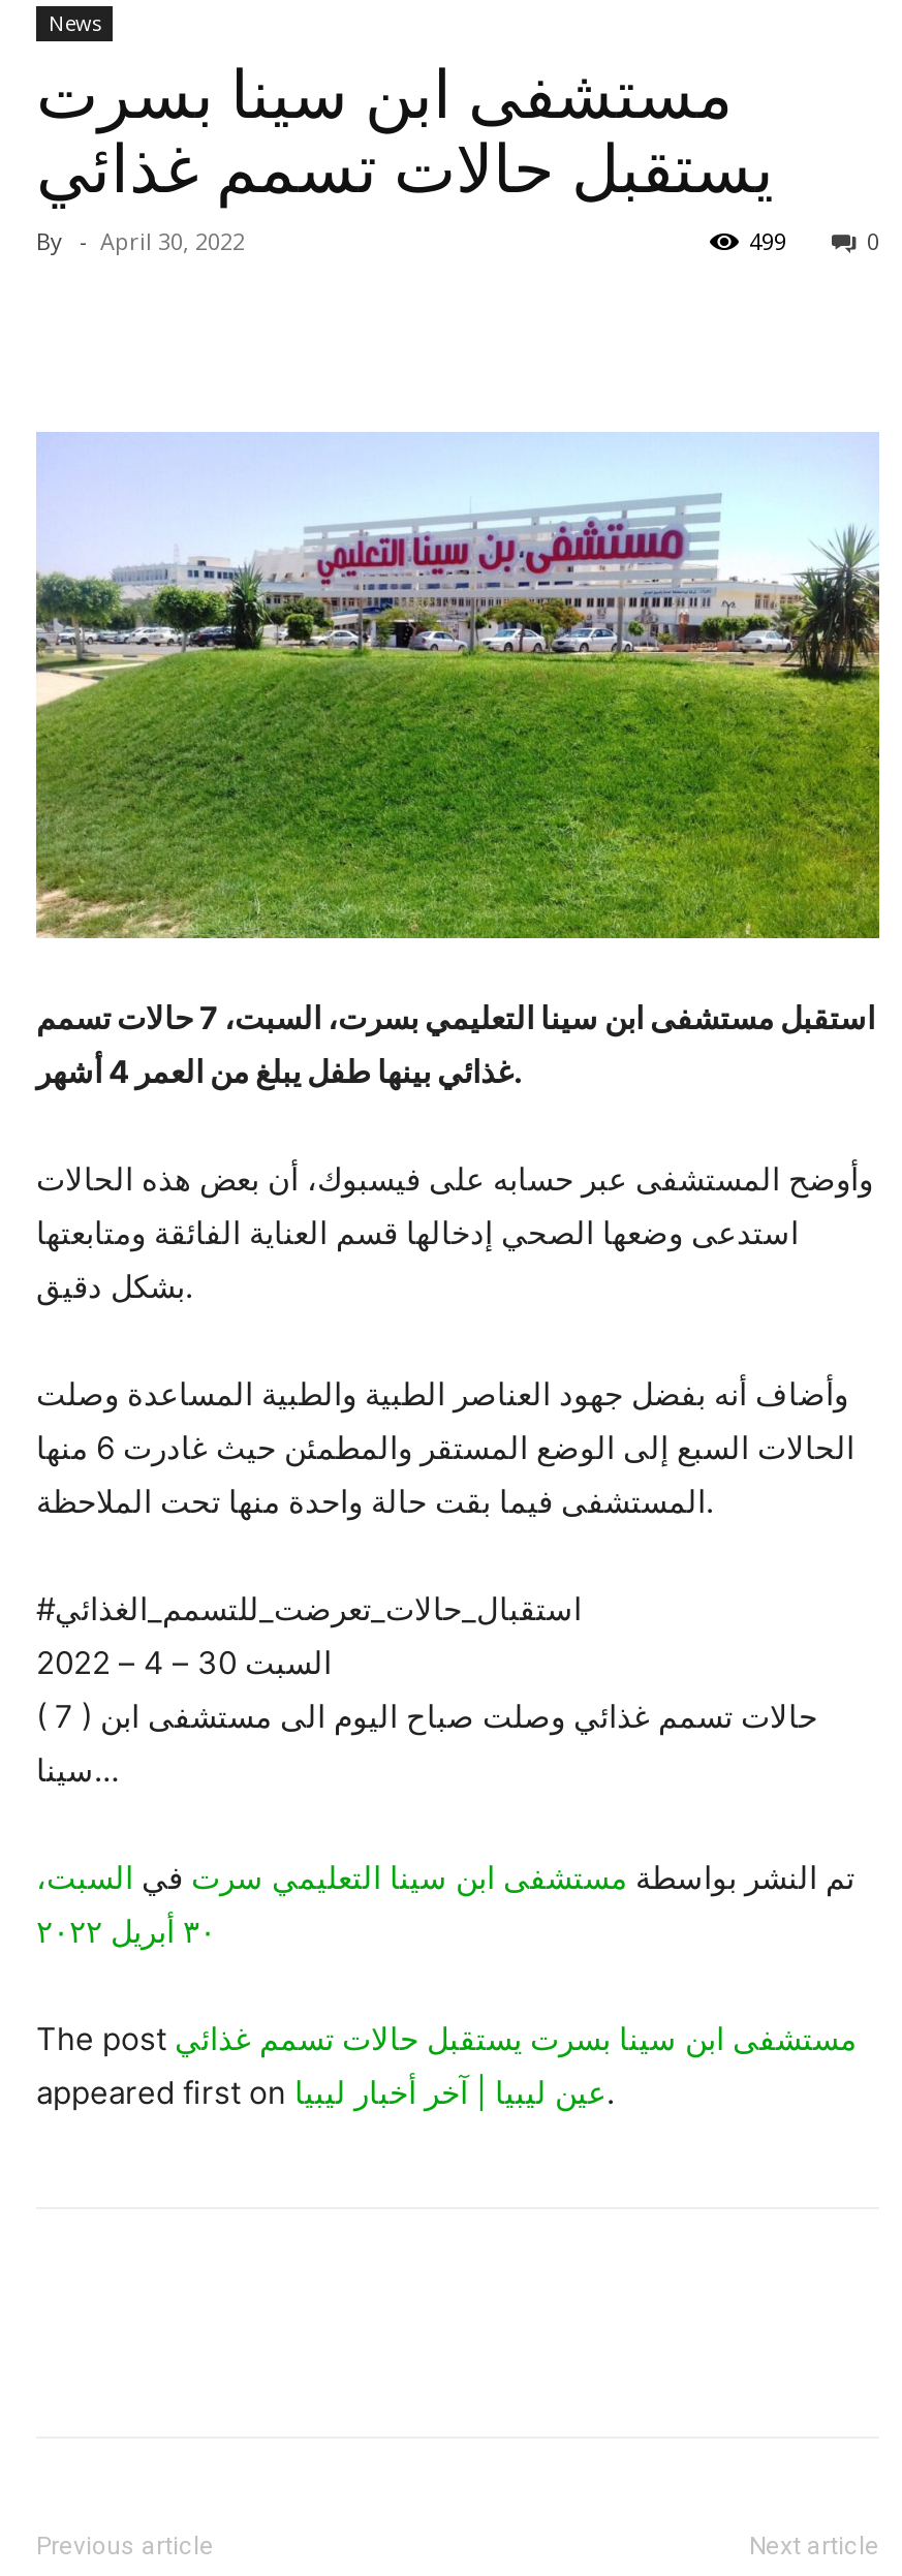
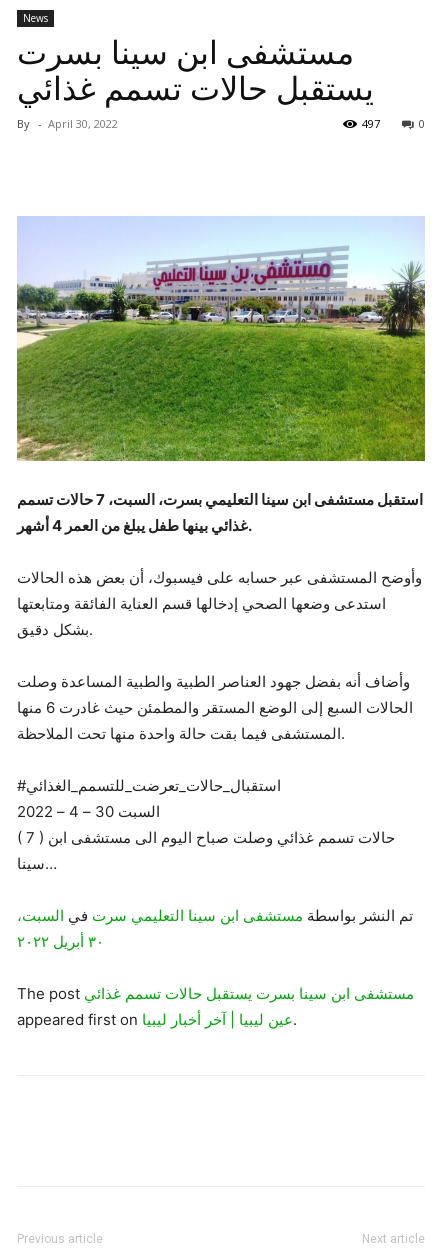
[749,225,786,256] 499 -> [362,116,380,131] 497

